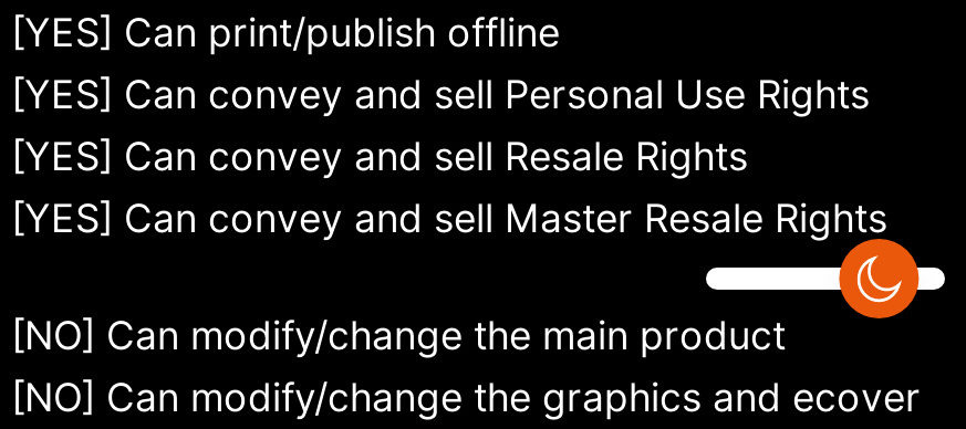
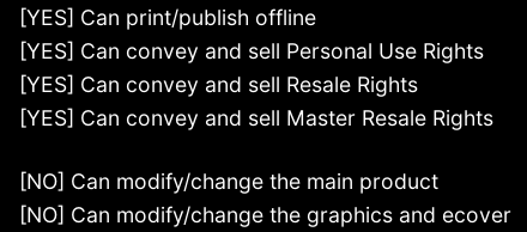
[704,241,947,321] [image] -> none

